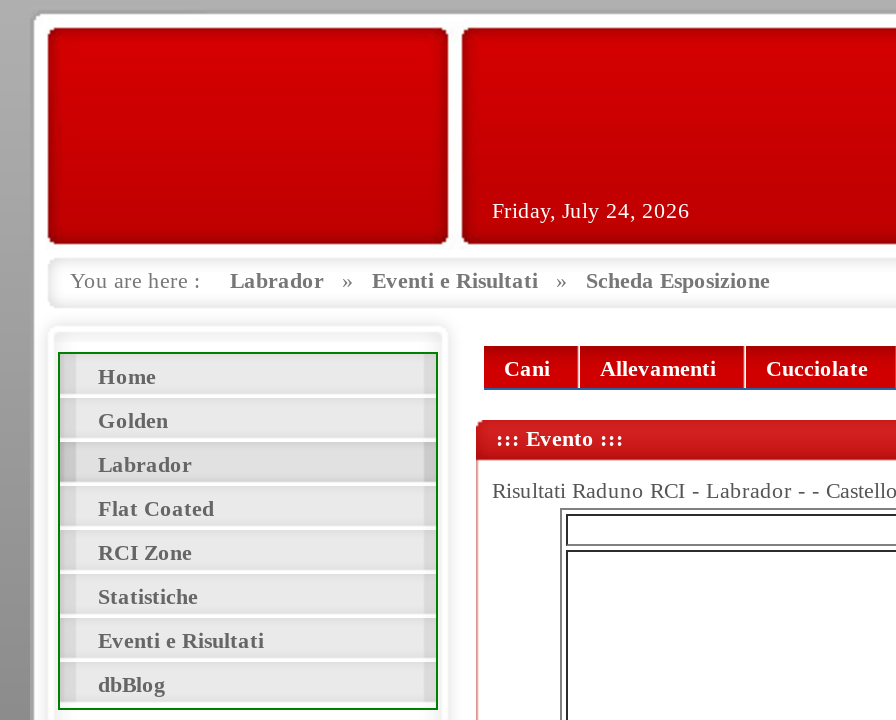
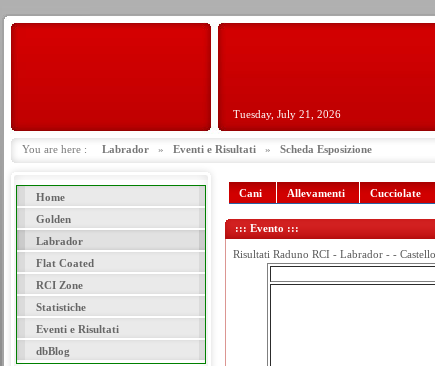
[492,198,690,222] Friday, July 24, 2026 -> [233,108,341,120] Tuesday, July 21, 2026

